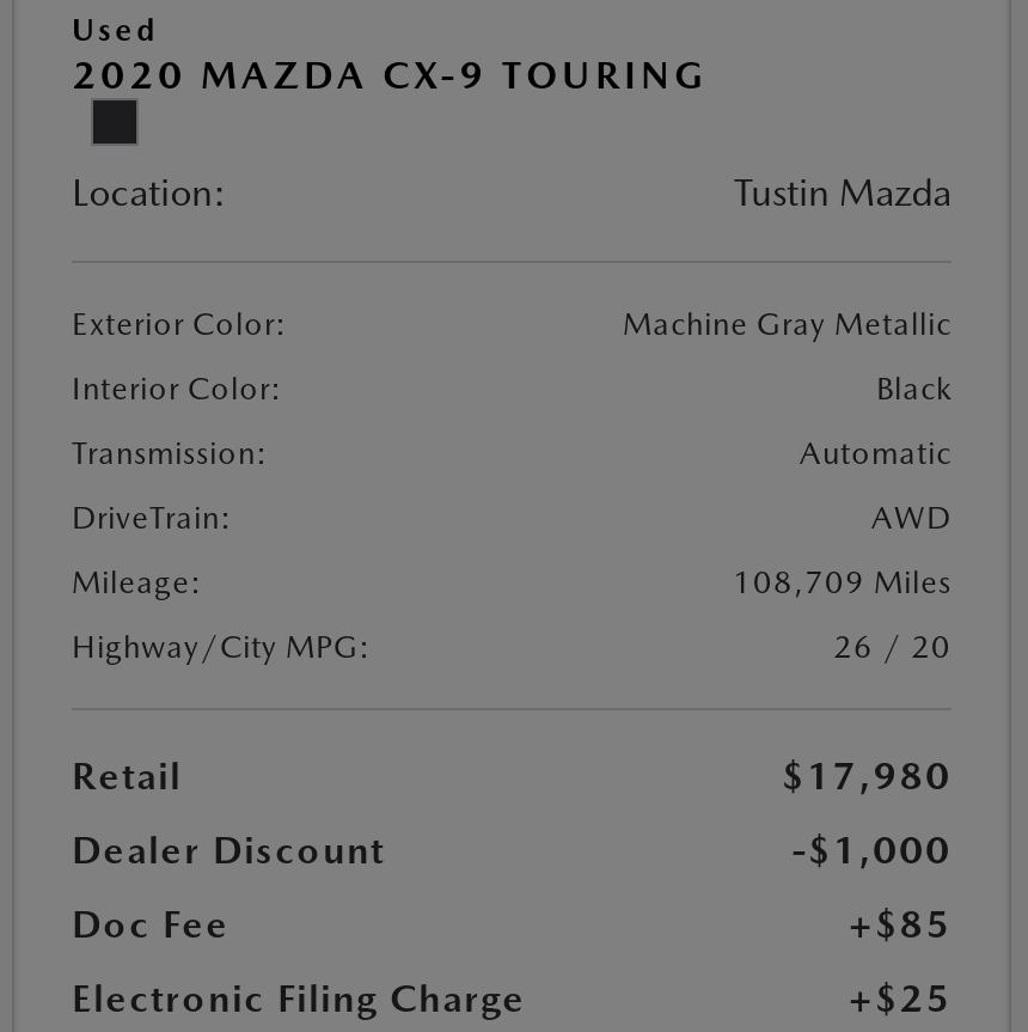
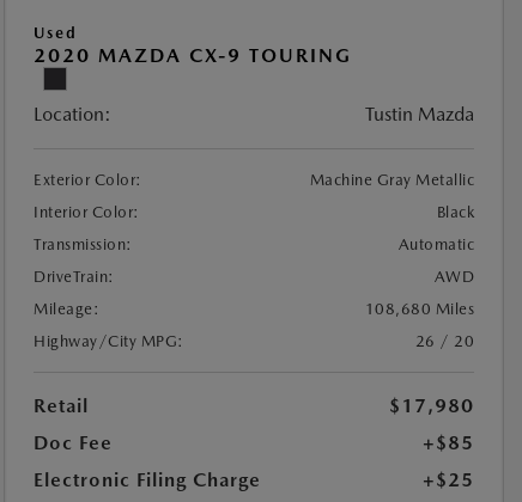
[733,564,951,600] 108,709 Miles -> [365,300,474,318] 108,680 Miles
[72,827,951,872] Dealer Discount | -$1,000 -> none

